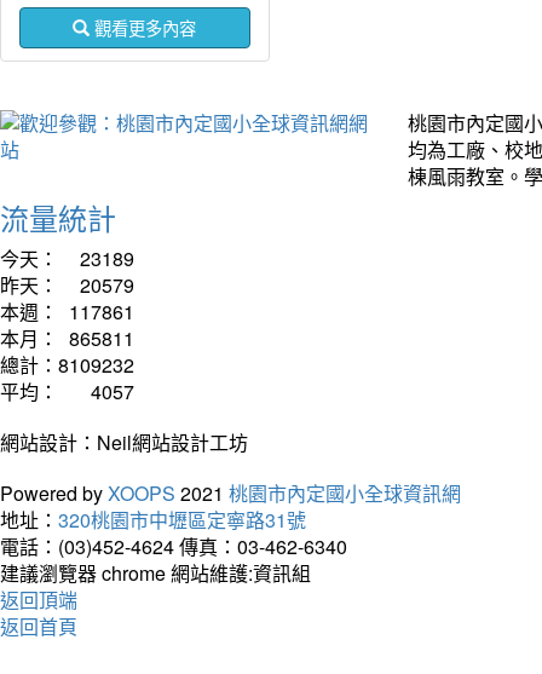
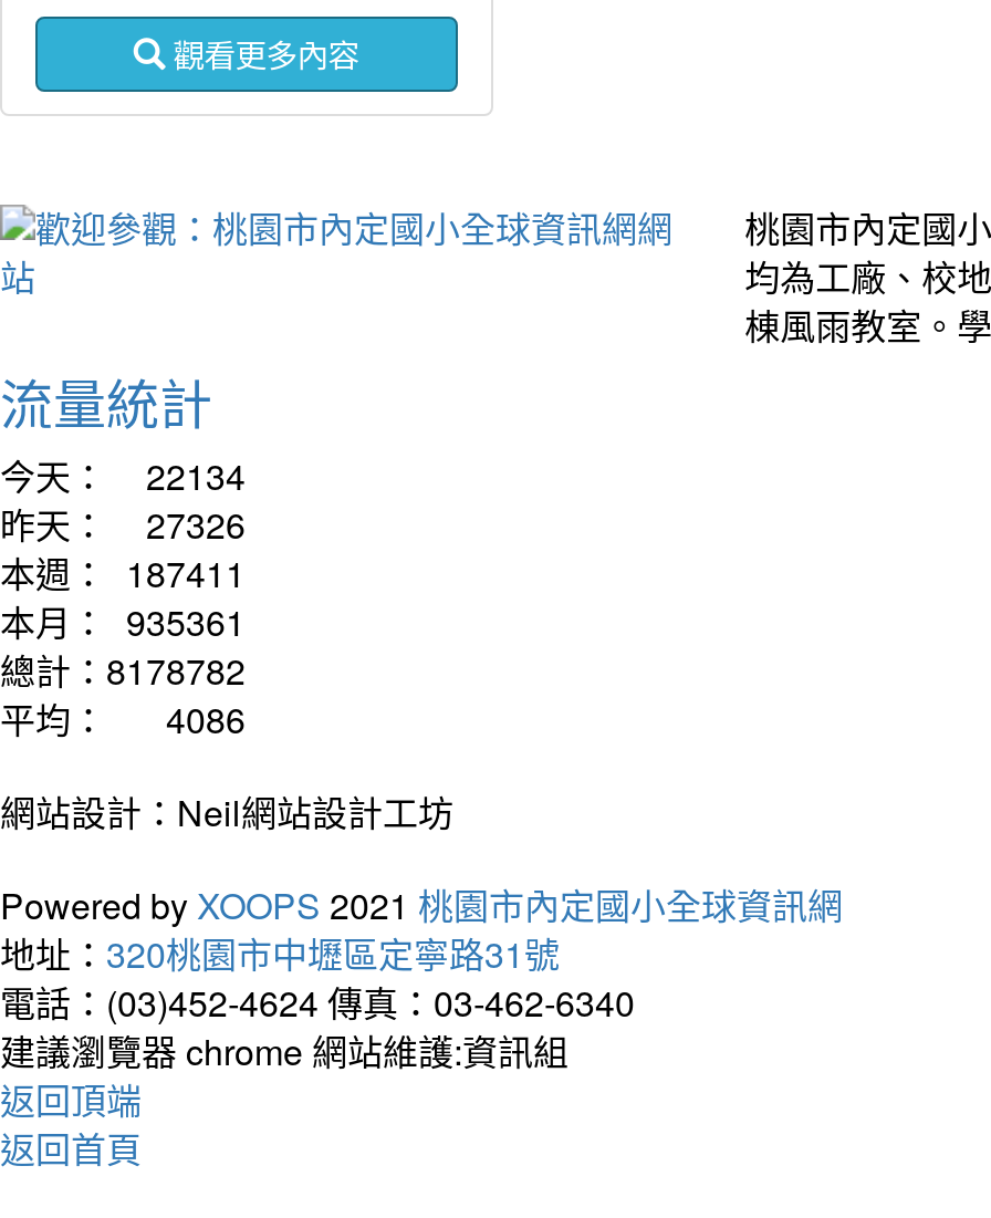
[0,244,134,272] 今天： 23189 -> [0,450,246,501] 今天： 22134
[0,271,134,299] 昨天： 20579 -> [0,499,246,550] 昨天： 27326
[0,298,134,326] 本週： 117861 -> [0,548,246,598] 本週： 187411
[0,324,134,352] 本月： 865811 -> [0,596,246,647] 本月： 935361
[0,351,134,379] 總計：8109232 -> [0,645,246,696] 總計：8178782
[0,378,134,405] 平均： 4057 -> [0,694,246,745] 平均： 4086

